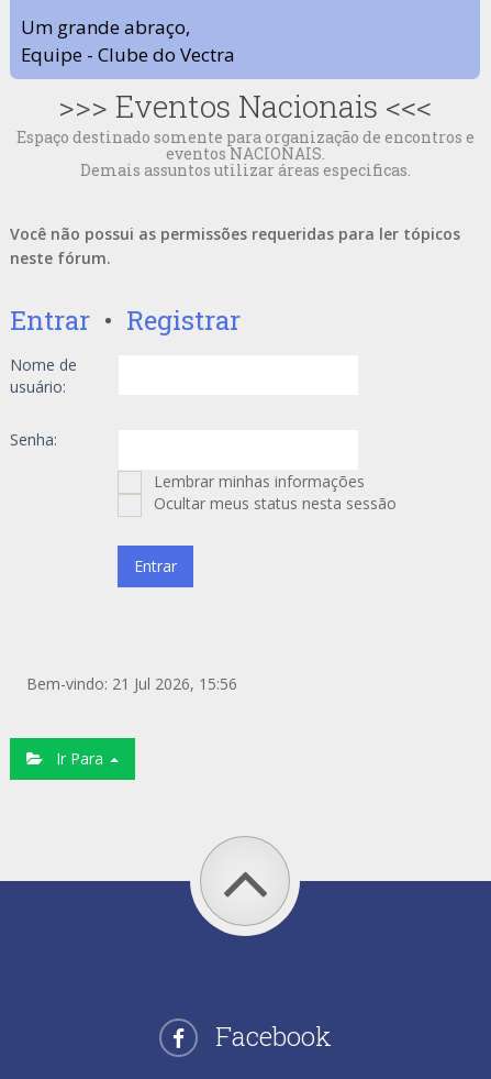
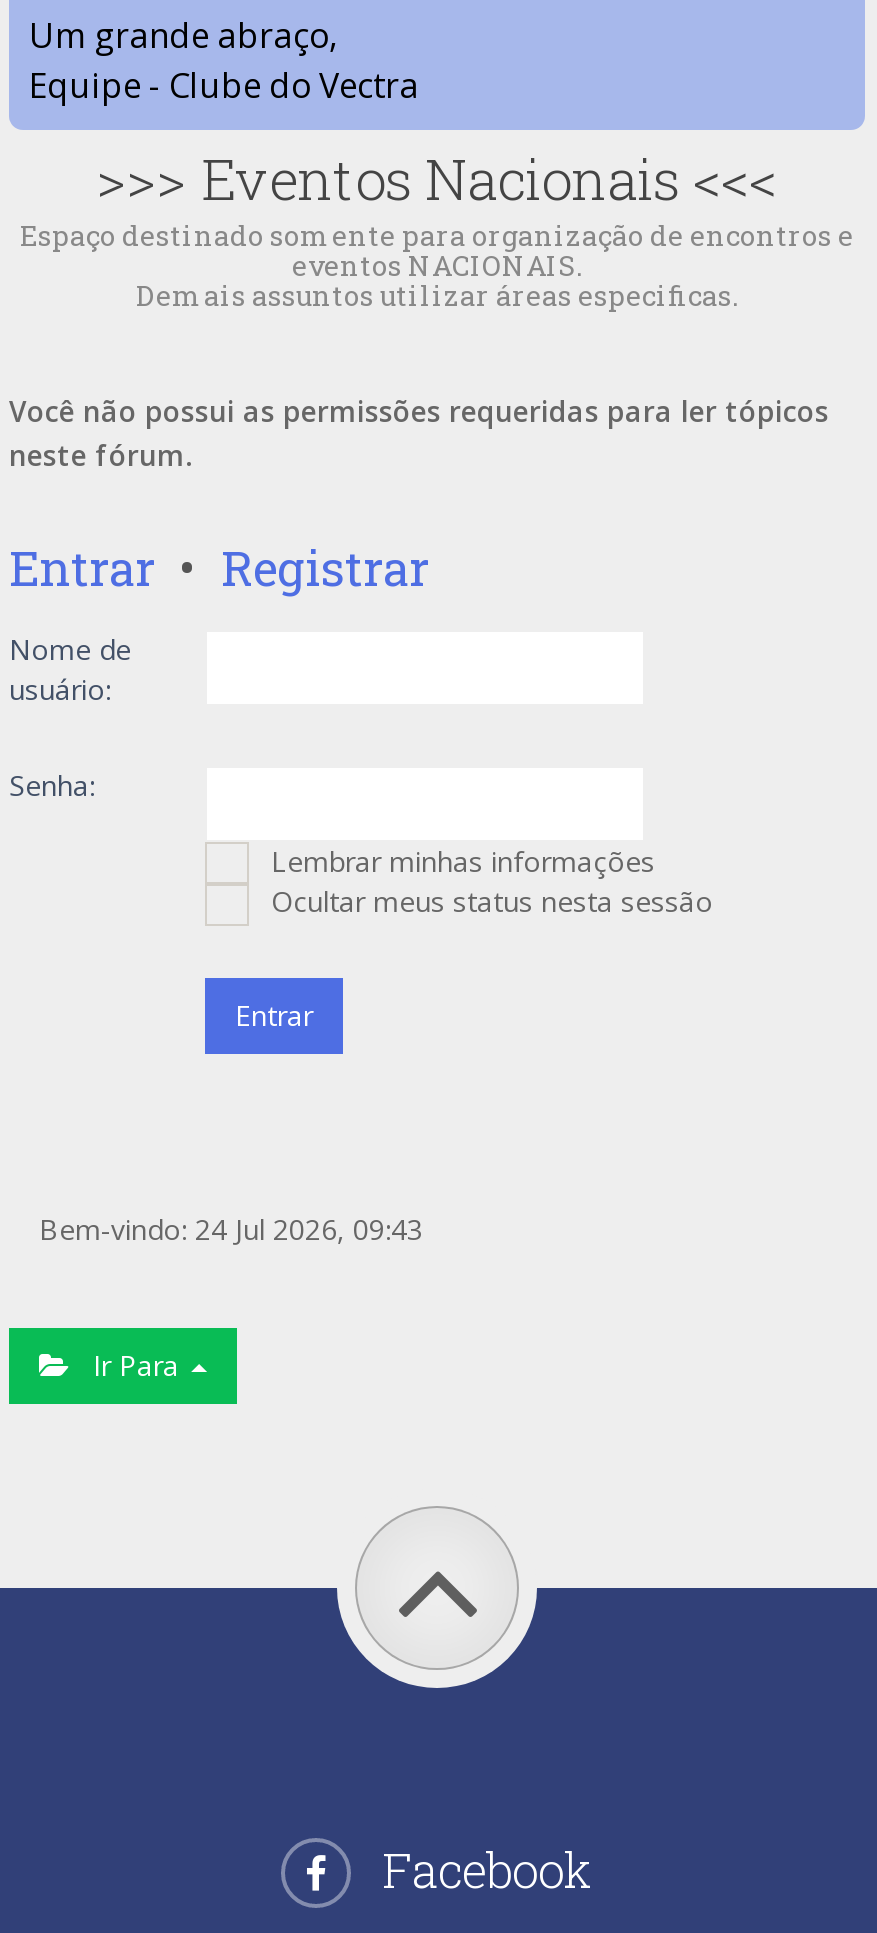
[26,673,237,694] Bem-vindo: 21 Jul 2026, 15:56 -> [39,1210,423,1248] Bem-vindo: 24 Jul 2026, 09:43

